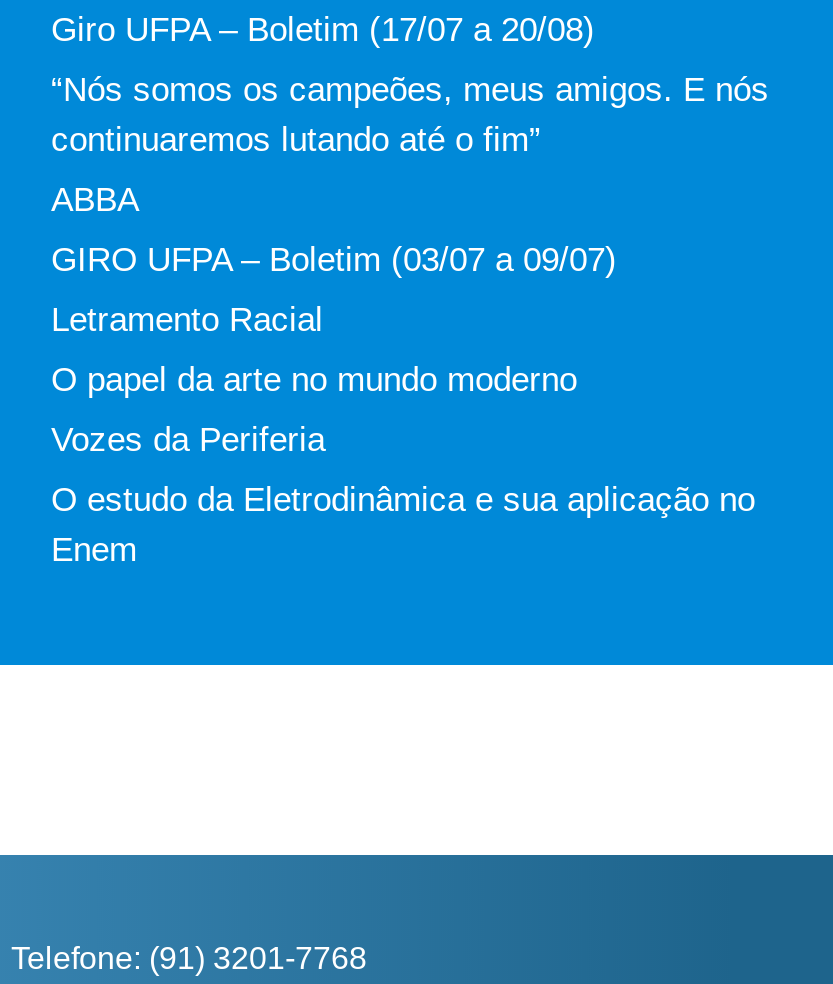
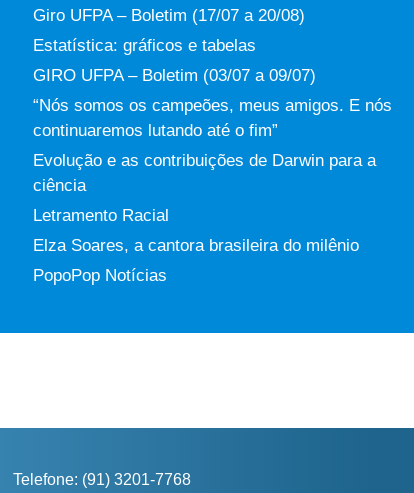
none -> [33,36,256,55] Estatística: gráficos e tabelas
moved [51,72,769,160] -> [33,96,392,140]: “Nós somos os campeões, meus amigos. E nós | continuaremos lutando até o fim”
[51,182,139,220] ABBA -> [33,151,376,195] Evolução e as contribuições de Darwin para a | ciência
moved [51,242,617,280] -> [33,66,316,85]: GIRO UFPA – Boletim (03/07 a 09/07)
moved [51,302,323,340] -> [33,206,169,225]: Letramento Racial
[51,362,755,570] O papel da arte no mundo moderno | Vozes da Periferia | O estudo da Eletrodinâmica e sua aplicação no | Enem -> [33,236,359,285] Elza Soares, a cantora brasileira do milênio | PopoPop Notícias

